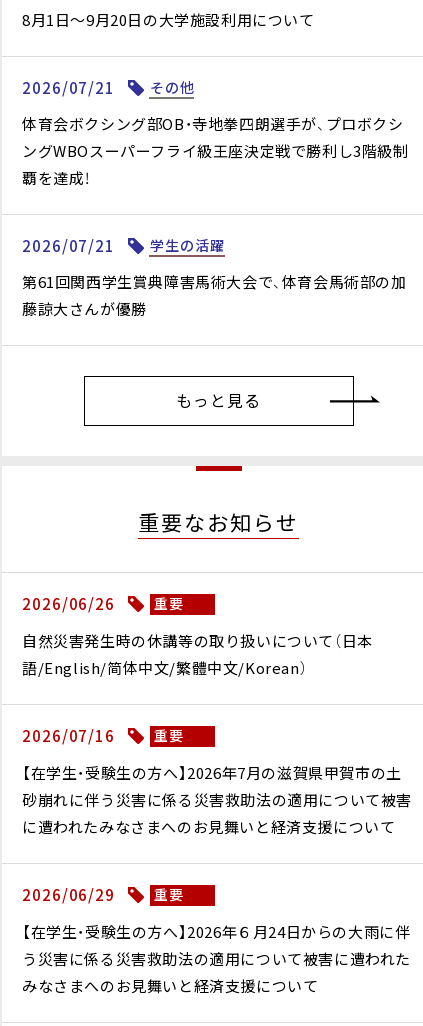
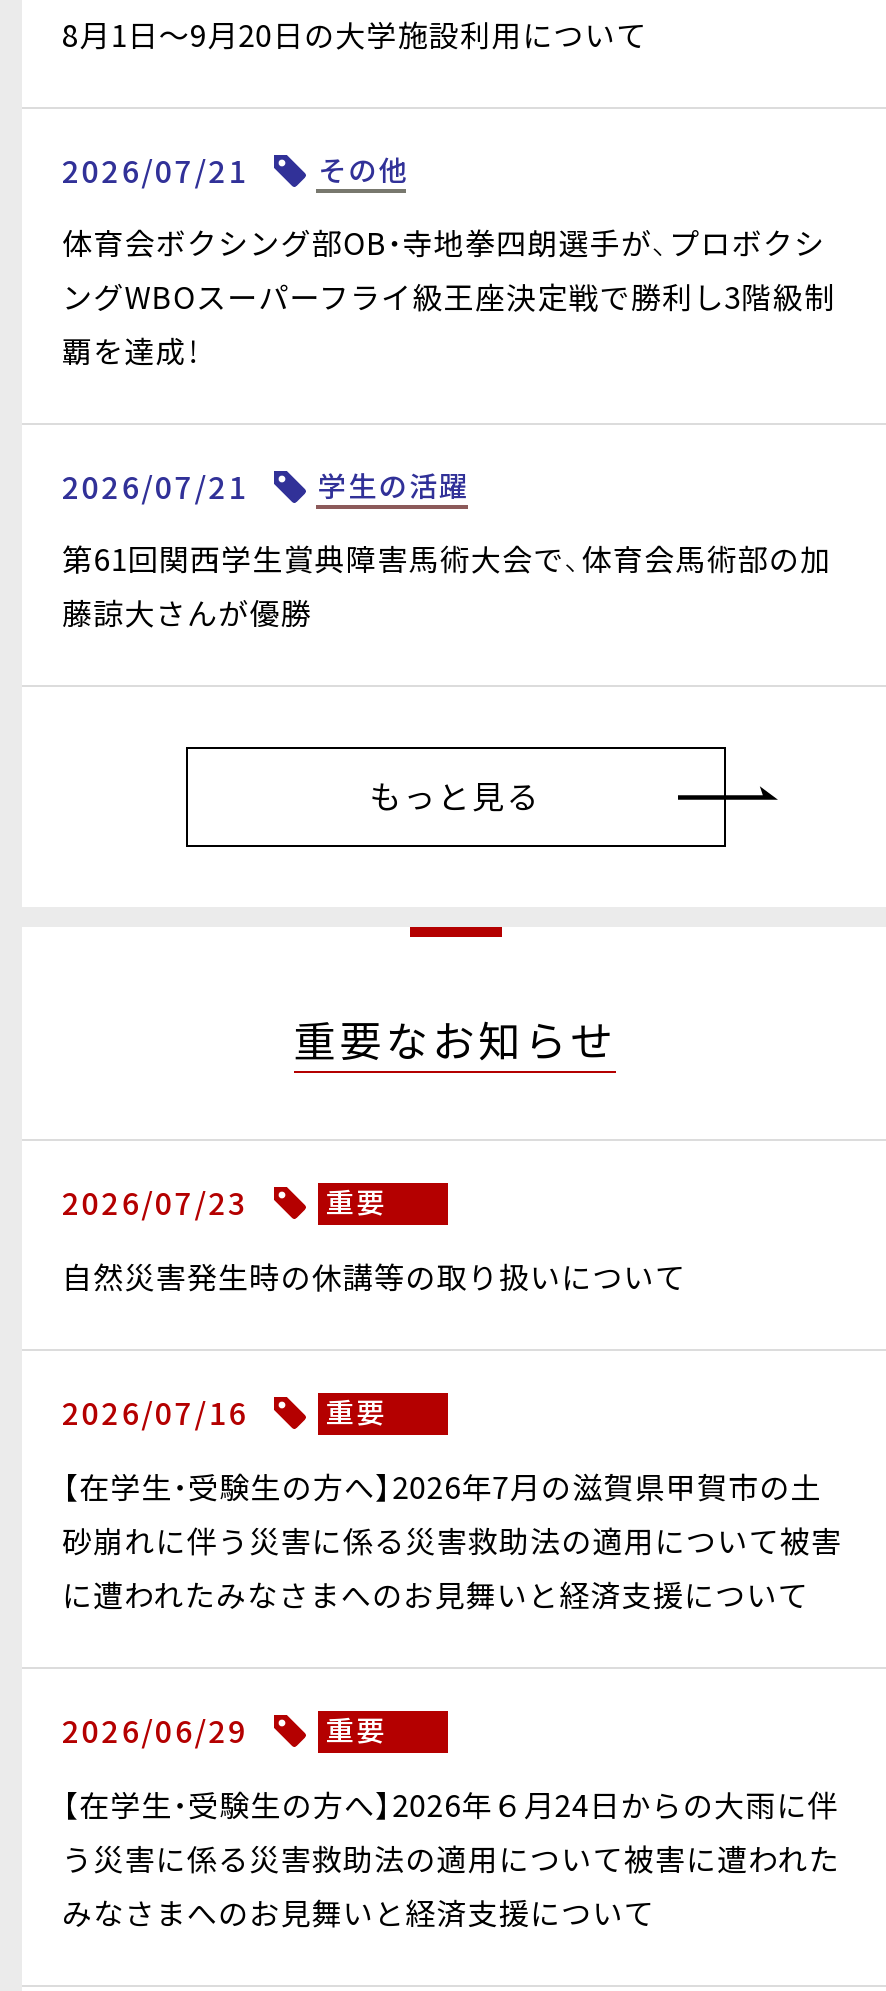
[22,592,184,614] 2026/06/26 重要 -> [62,1180,386,1224] 2026/07/23 重要
[22,629,373,678] 自然災害発生時の休講等の取り扱いについて（日本 | 語/English/简体中文/繁體中文/Korean） -> [62,1254,686,1298] 自然災害発生時の休講等の取り扱いについて

